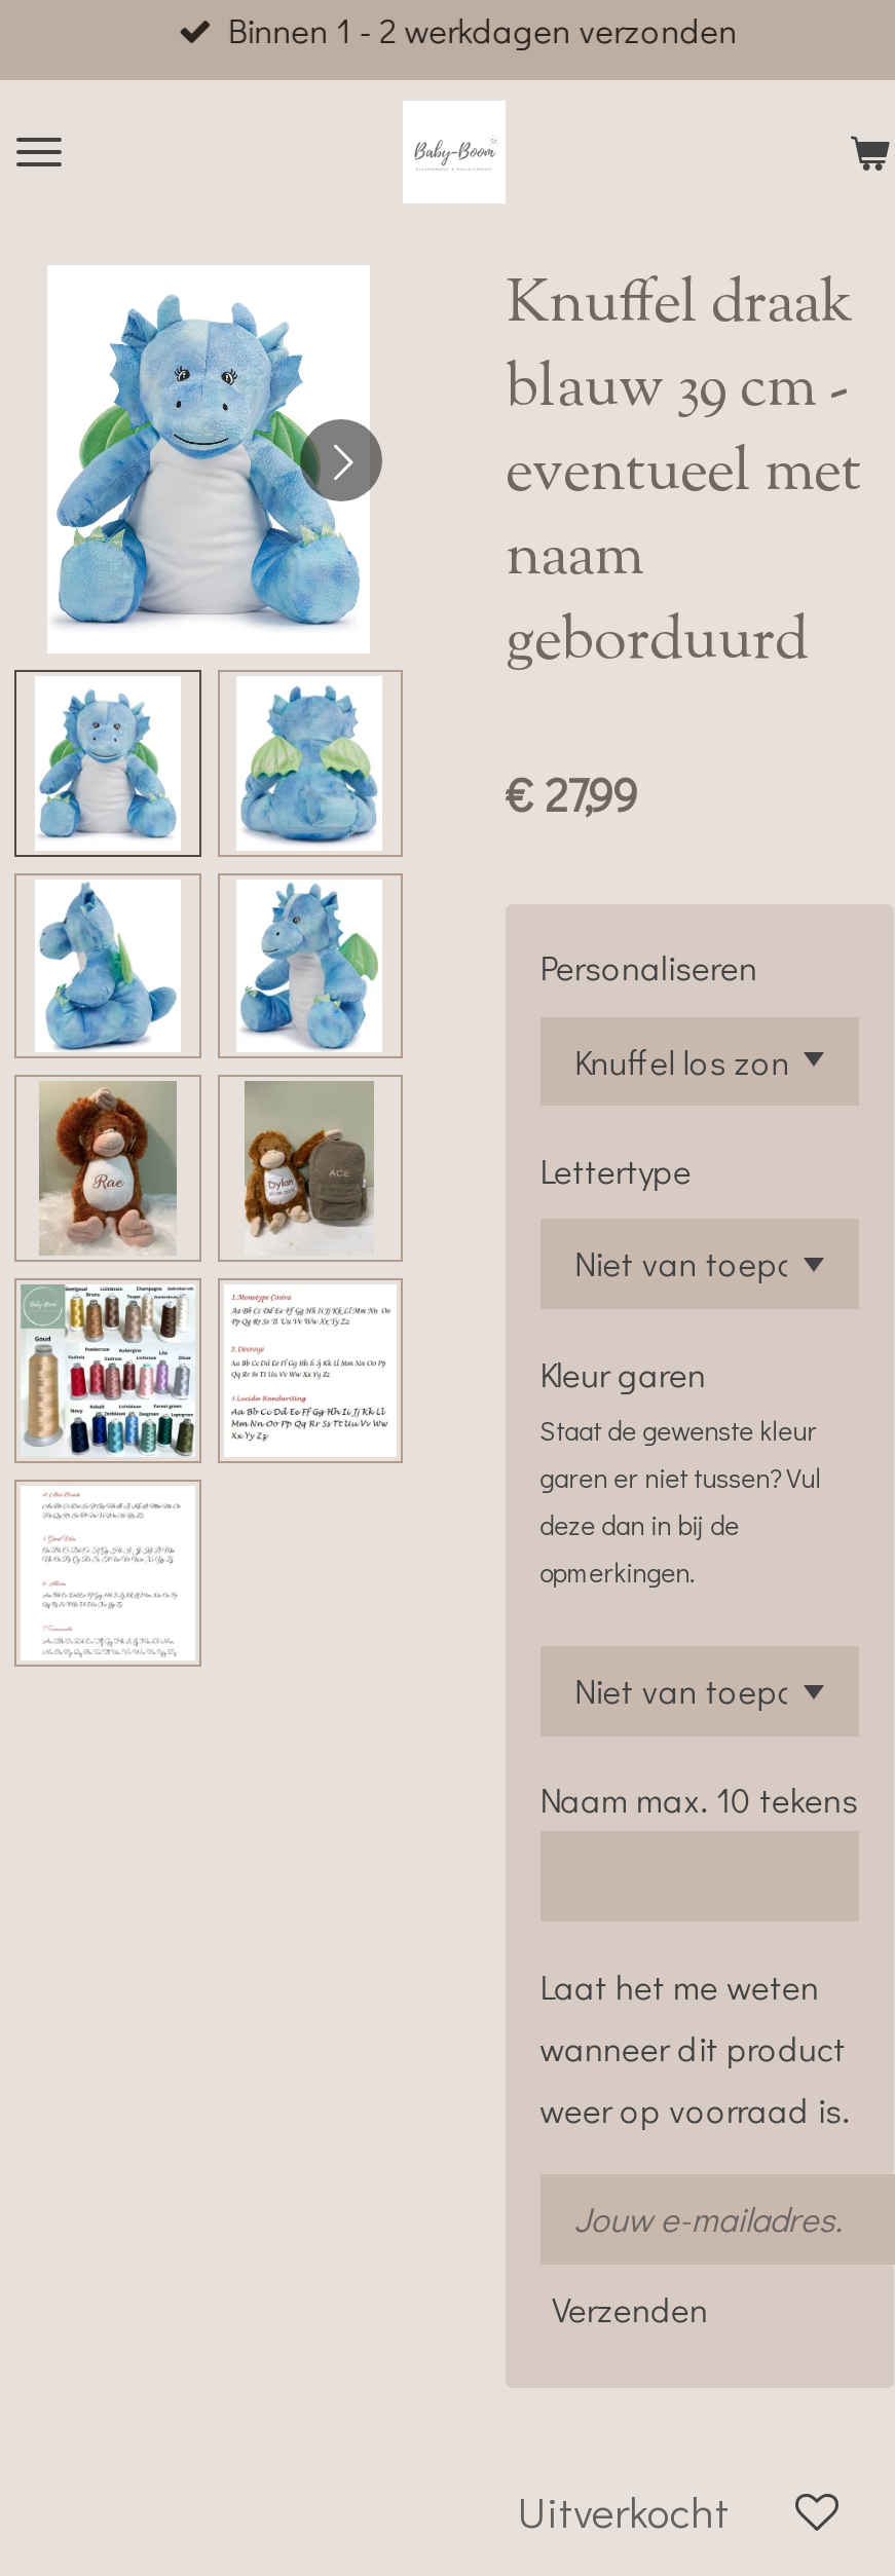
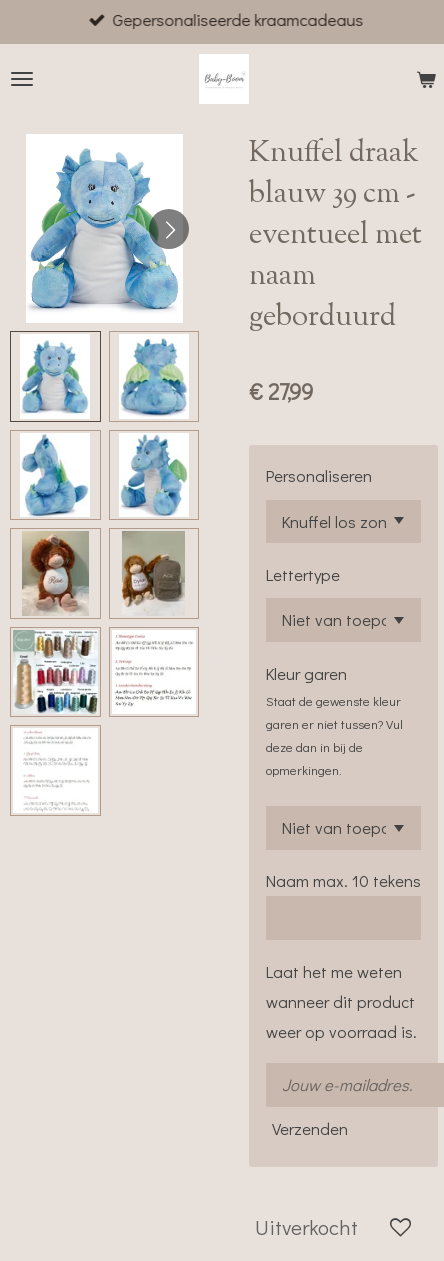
[228,9,737,52] Binnen 1 - 2 werkdagen verzonden -> [112,9,363,30] Gepersonaliseerde kraamcadeaus

